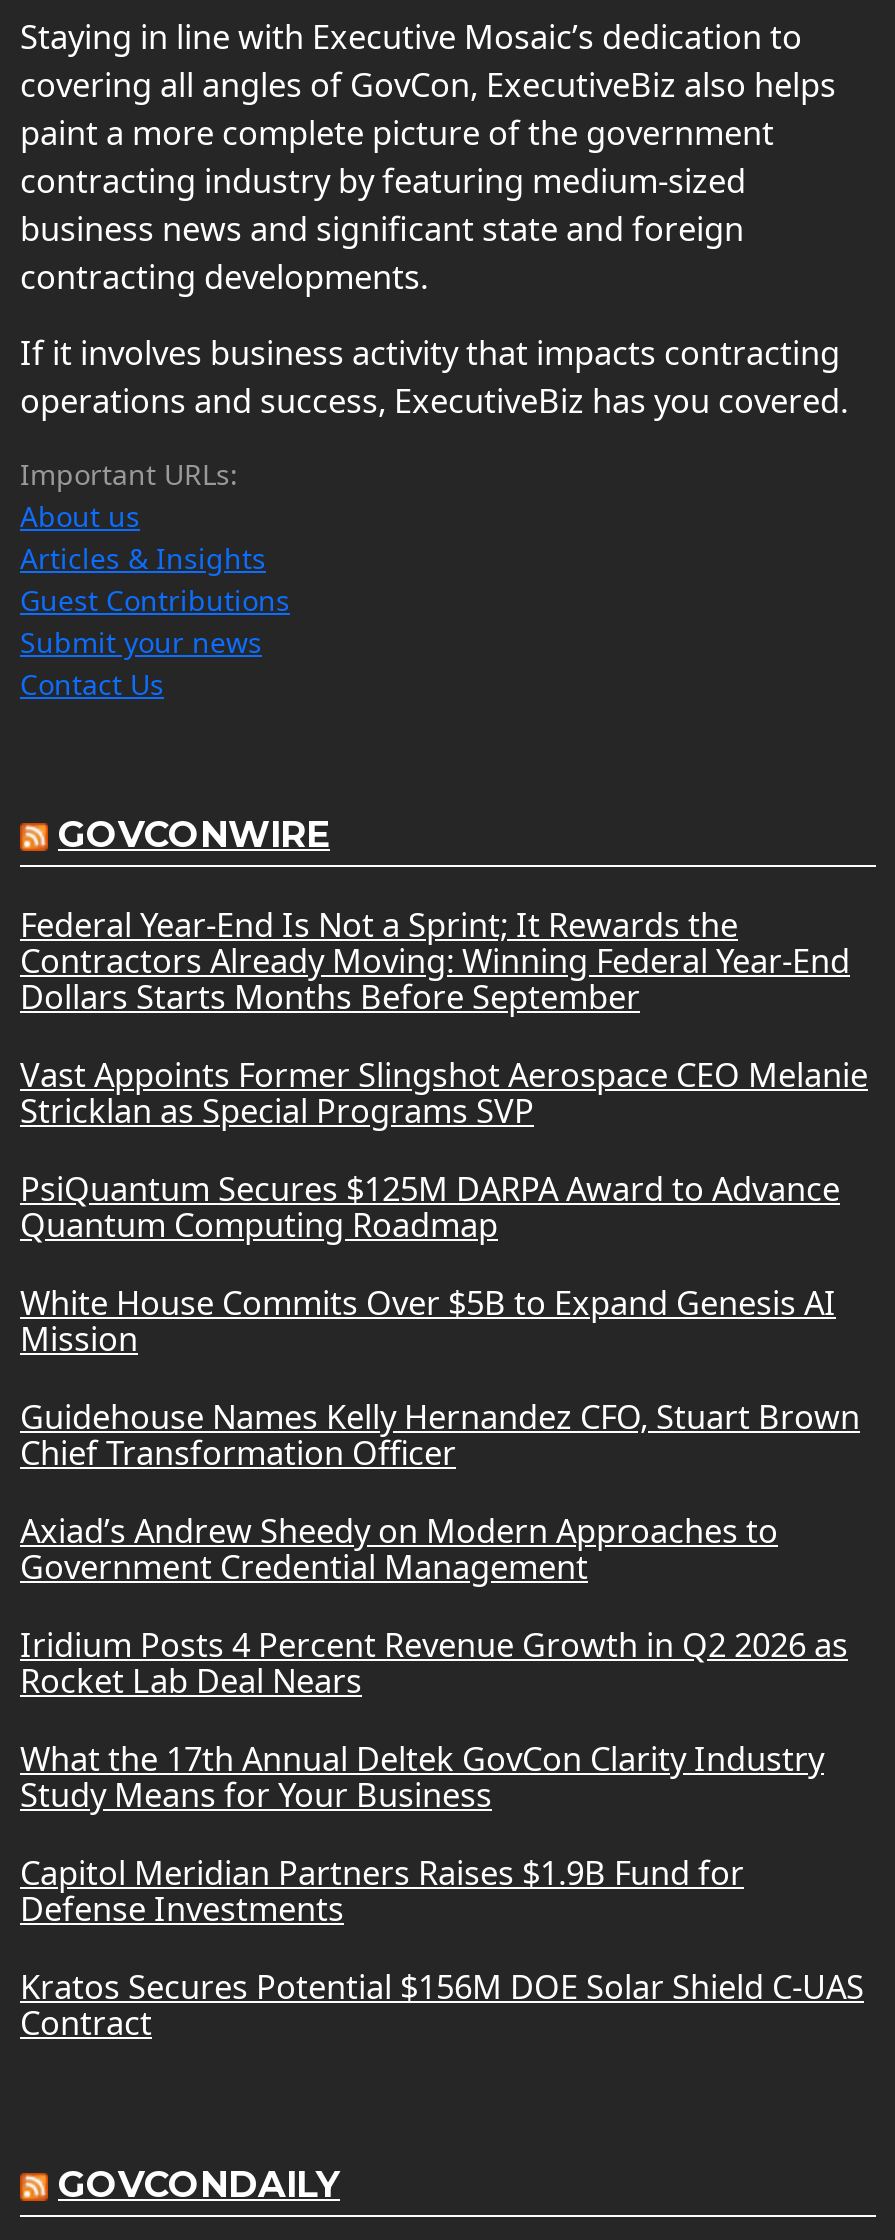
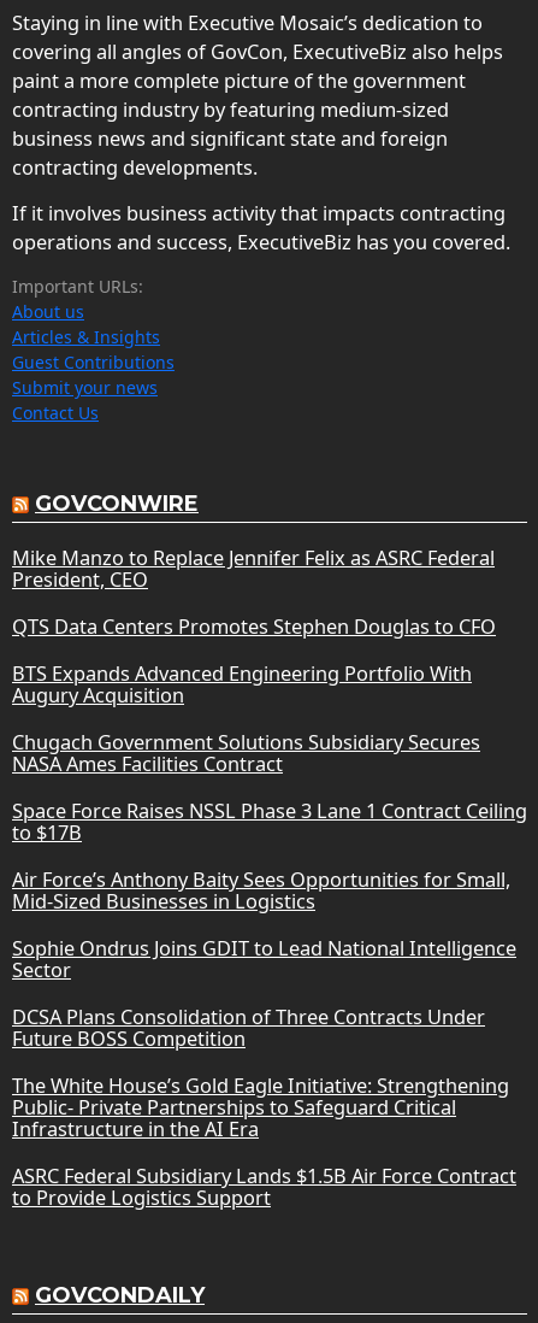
[20,903,850,1019] Federal Year-End Is Not a Sprint; It Rewards the | Contractors Already Moving: Winning Federal Year-End | Dollars Starts Months Before September -> [12,545,495,593] Mike Manzo to Replace Jennifer Felix as ASRC Federal | President, CEO
[20,1053,868,1133] Vast Appoints Former Slingshot Aerospace CEO Melanie | Stricklan as Special Programs SVP -> [12,613,496,640] QTS Data Centers Promotes Stephen Douglas to CFO
[20,1167,840,1247] PsiQuantum Secures $125M DARPA Award to Advance | Quantum Computing Roadmap -> [12,660,472,708] BTS Expands Advanced Engineering Portfolio With | Augury Acquisition
[20,1281,836,1361] White House Commits Over $5B to Expand Genesis AI | Mission -> [12,729,480,777] Chugach Government Solutions Subsidiary Secures | NASA Ames Facilities Contract
[20,1395,860,1475] Guidehouse Names Kelly Hernandez CFO, Stuart Brown | Chief Transformation Officer -> [12,798,527,846] Space Force Raises NSSL Phase 3 Lane 1 Contract Ceiling | to $17B
[20,1509,778,1589] Axiad’s Andrew Sheedy on Modern Approaches to | Government Credential Management -> [12,866,510,914] Air Force’s Anthony Baity Sees Opportunities for Small, | Mid-Sized Businesses in Logistics
[20,1623,848,1703] Iridium Posts 4 Percent Revenue Growth in Q2 2026 as | Rocket Lab Deal Nears -> [12,935,516,983] Sophie Ondrus Joins GDIT to Lead National Intelligence | Sector
[20,1737,824,1817] What the 17th Annual Deltek GovCon Clarity Industry | Study Means for Your Business -> [12,1004,485,1052] DCSA Plans Consolidation of Three Contracts Under | Future BOSS Competition
[20,1851,744,1931] Capitol Meridian Partners Raises $1.9B Fund for | Defense Investments -> [12,1072,509,1142] The White House’s Gold Eagle Initiative: Strengthening | Public- Private Partnerships to Safeguard Critical | Infrastructure in the AI Era
[20,1965,864,2045] Kratos Secures Potential $156M DOE Solar Shield C-UAS | Contract -> [12,1163,516,1211] ASRC Federal Subsidiary Lands $1.5B Air Force Contract | to Provide Logistics Support

